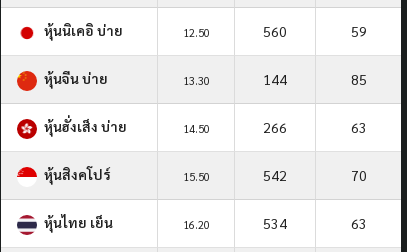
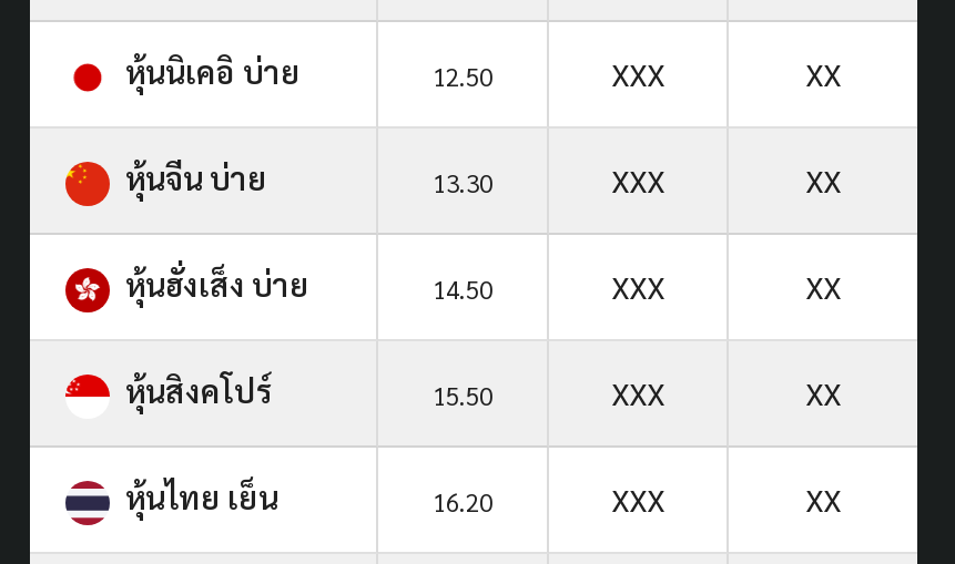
[263,22,366,40] 560 | 59 -> [611,53,841,93] XXX | XX
[263,70,366,88] 144 | 85 -> [611,159,841,199] XXX | XX
[263,118,366,136] 266 | 63 -> [611,265,841,305] XXX | XX
[263,166,366,184] 542 | 70 -> [611,372,841,412] XXX | XX
[263,214,366,232] 534 | 63 -> [611,478,841,518] XXX | XX

